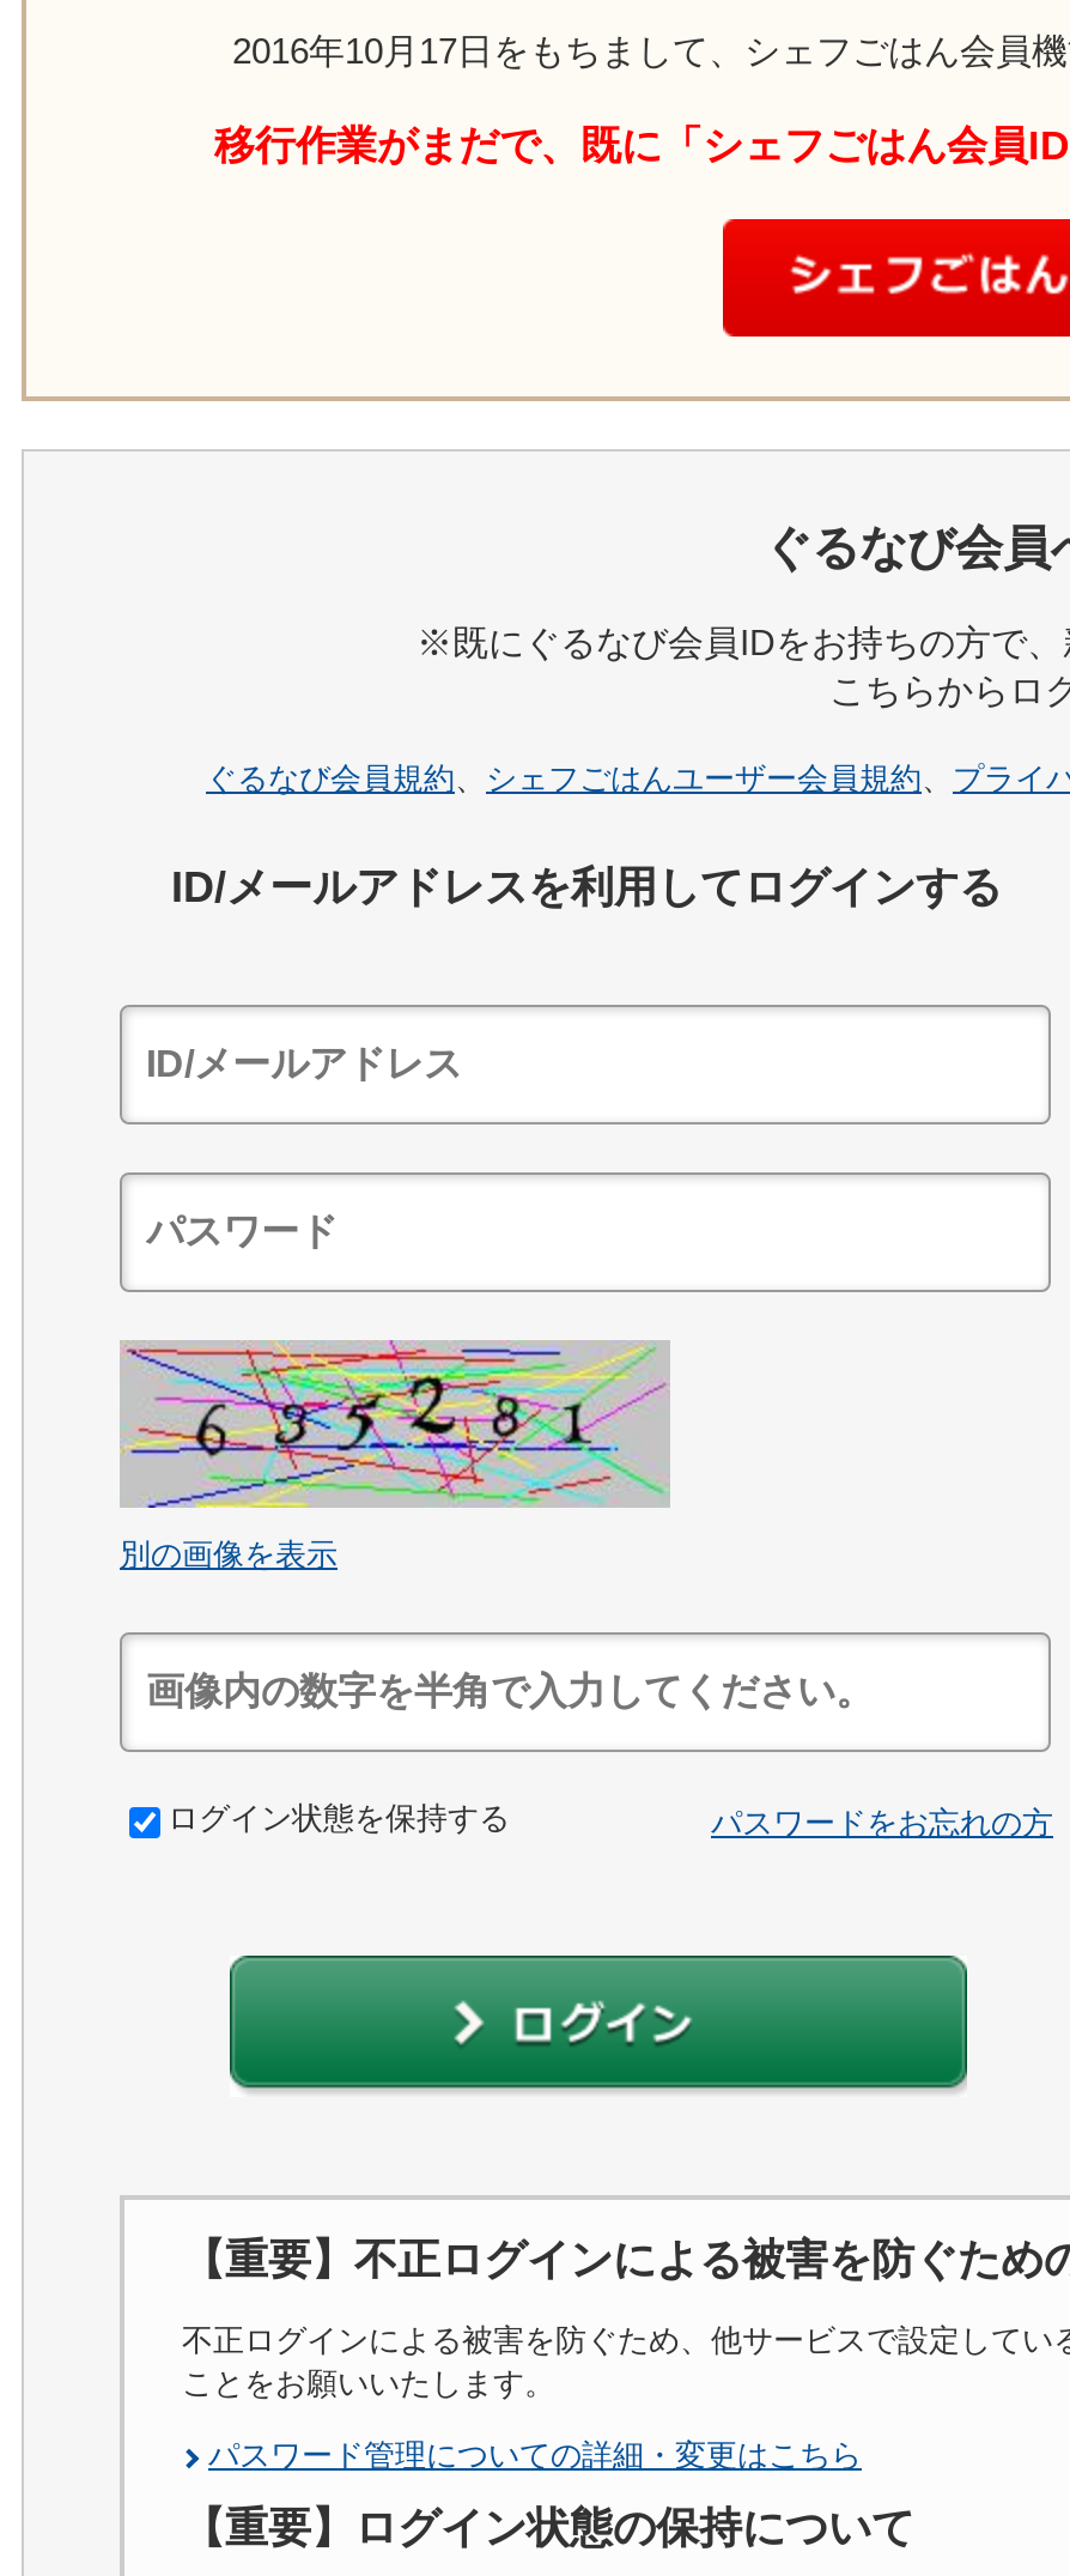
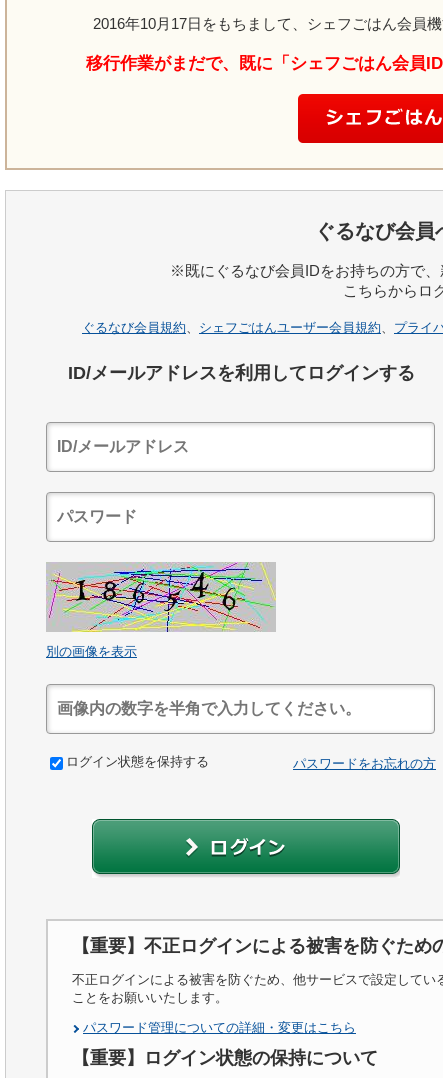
[127,1340,665,1508] [image] -> [48,562,276,632] [image]

